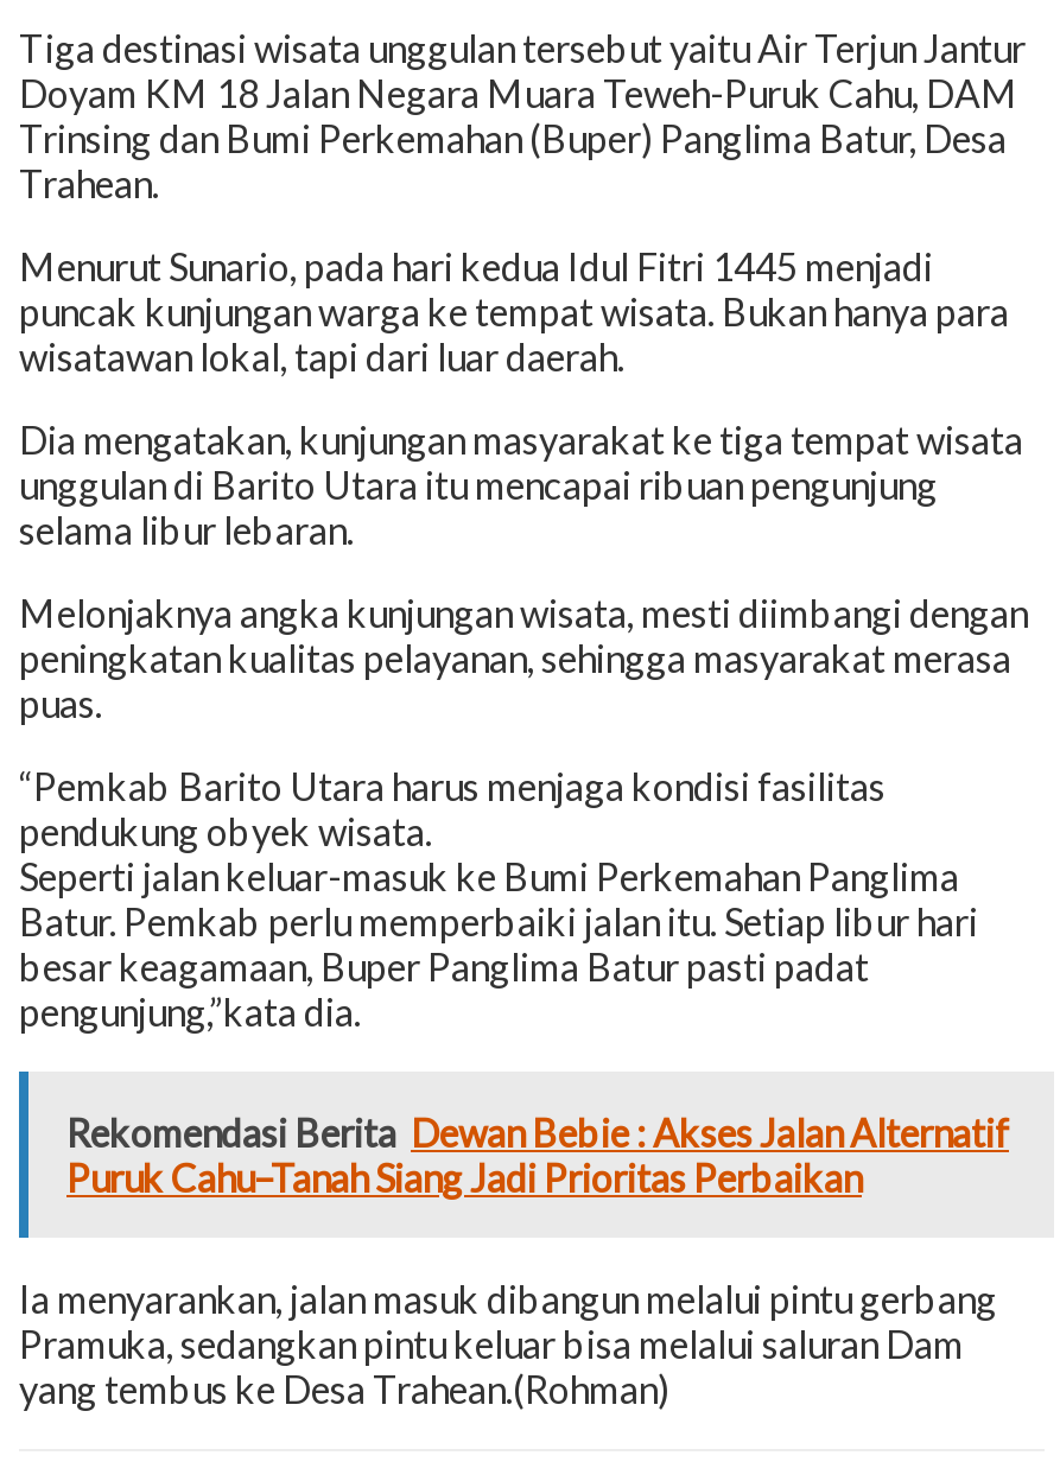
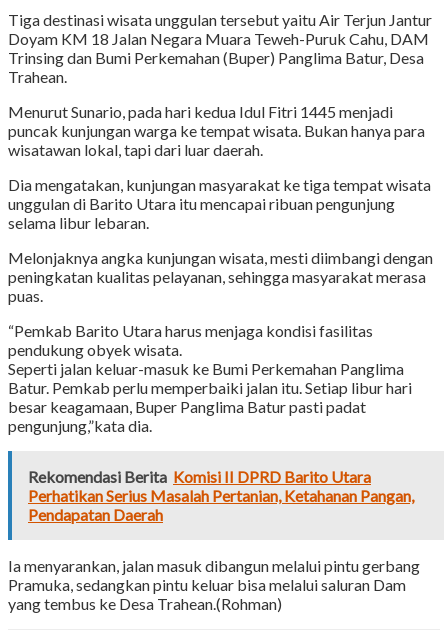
[66,1109,1009,1199] Rekomendasi Berita Dewan Bebie : Akses Jalan Alternatif | Puruk Cahu–Tanah Siang Jadi Prioritas Perbaikan -> [28,467,414,524] Rekomendasi Berita Komisi II DPRD Barito Utara | Perhatikan Serius Masalah Pertanian, Ketahanan Pangan, | Pendapatan Daerah

